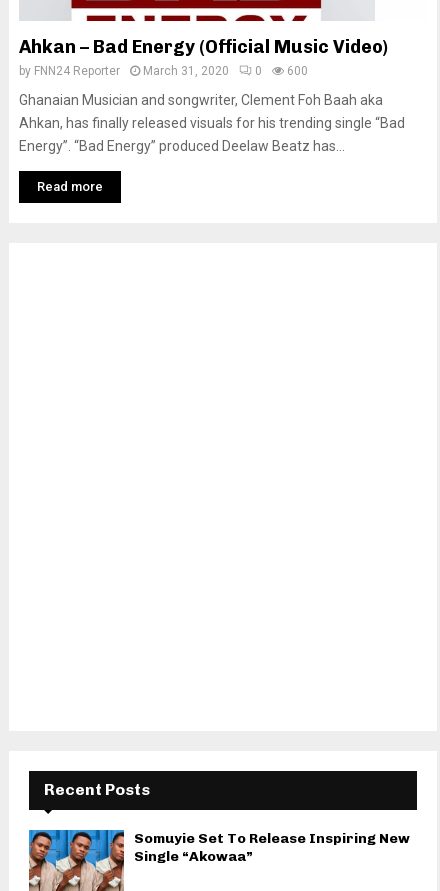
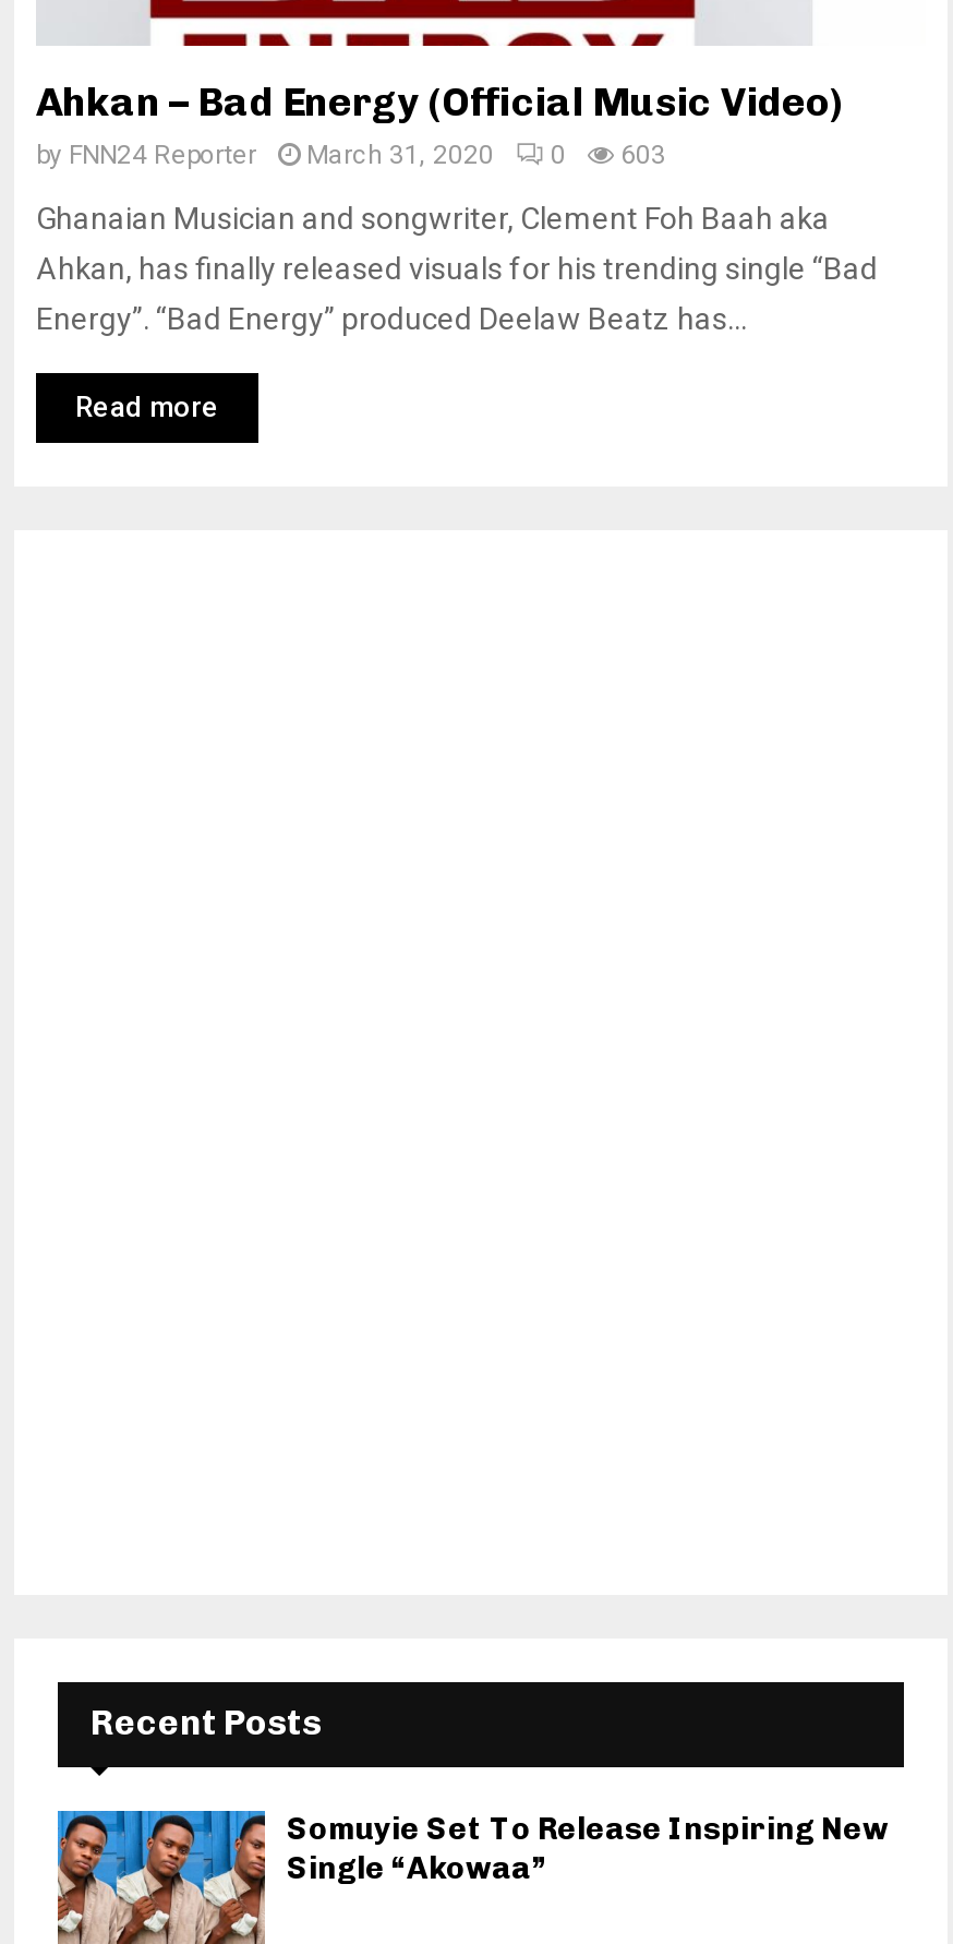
[19,64,308,78] by FNN24 Reporter March 31, 2020 0 600 -> [36,140,666,170] by FNN24 Reporter March 31, 2020 0 603

